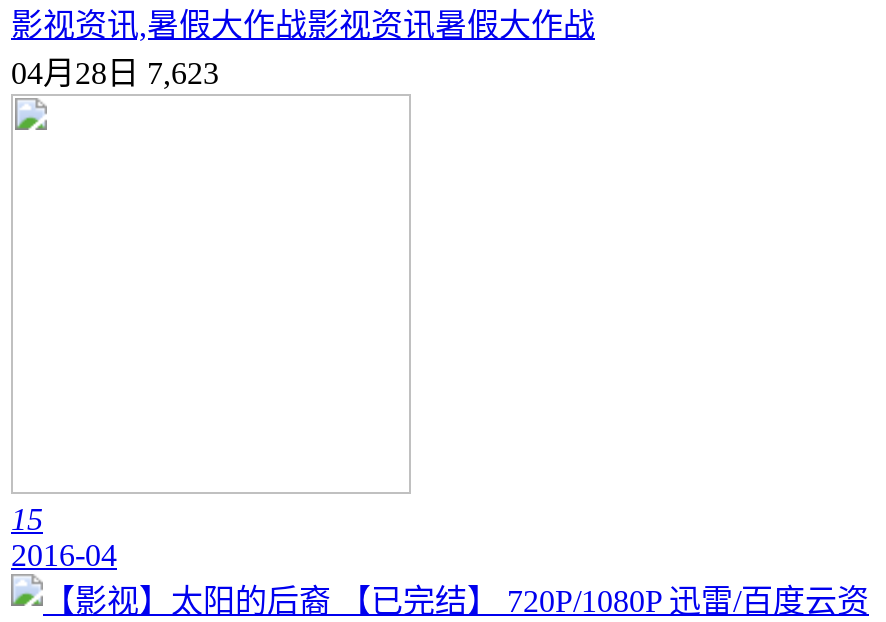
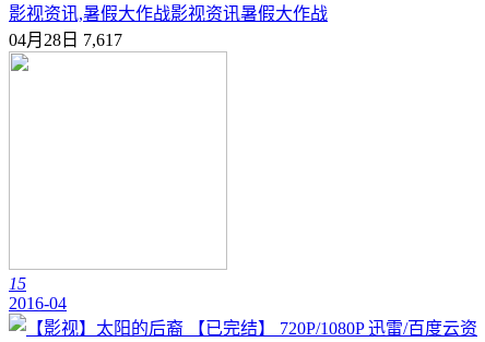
[11,56,219,90] 04月28日 7,623 -> [9,31,122,49] 04月28日 7,617

